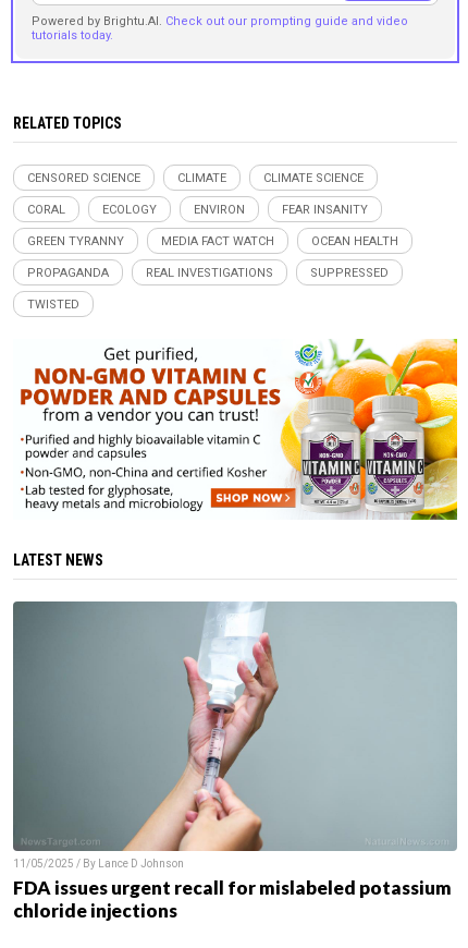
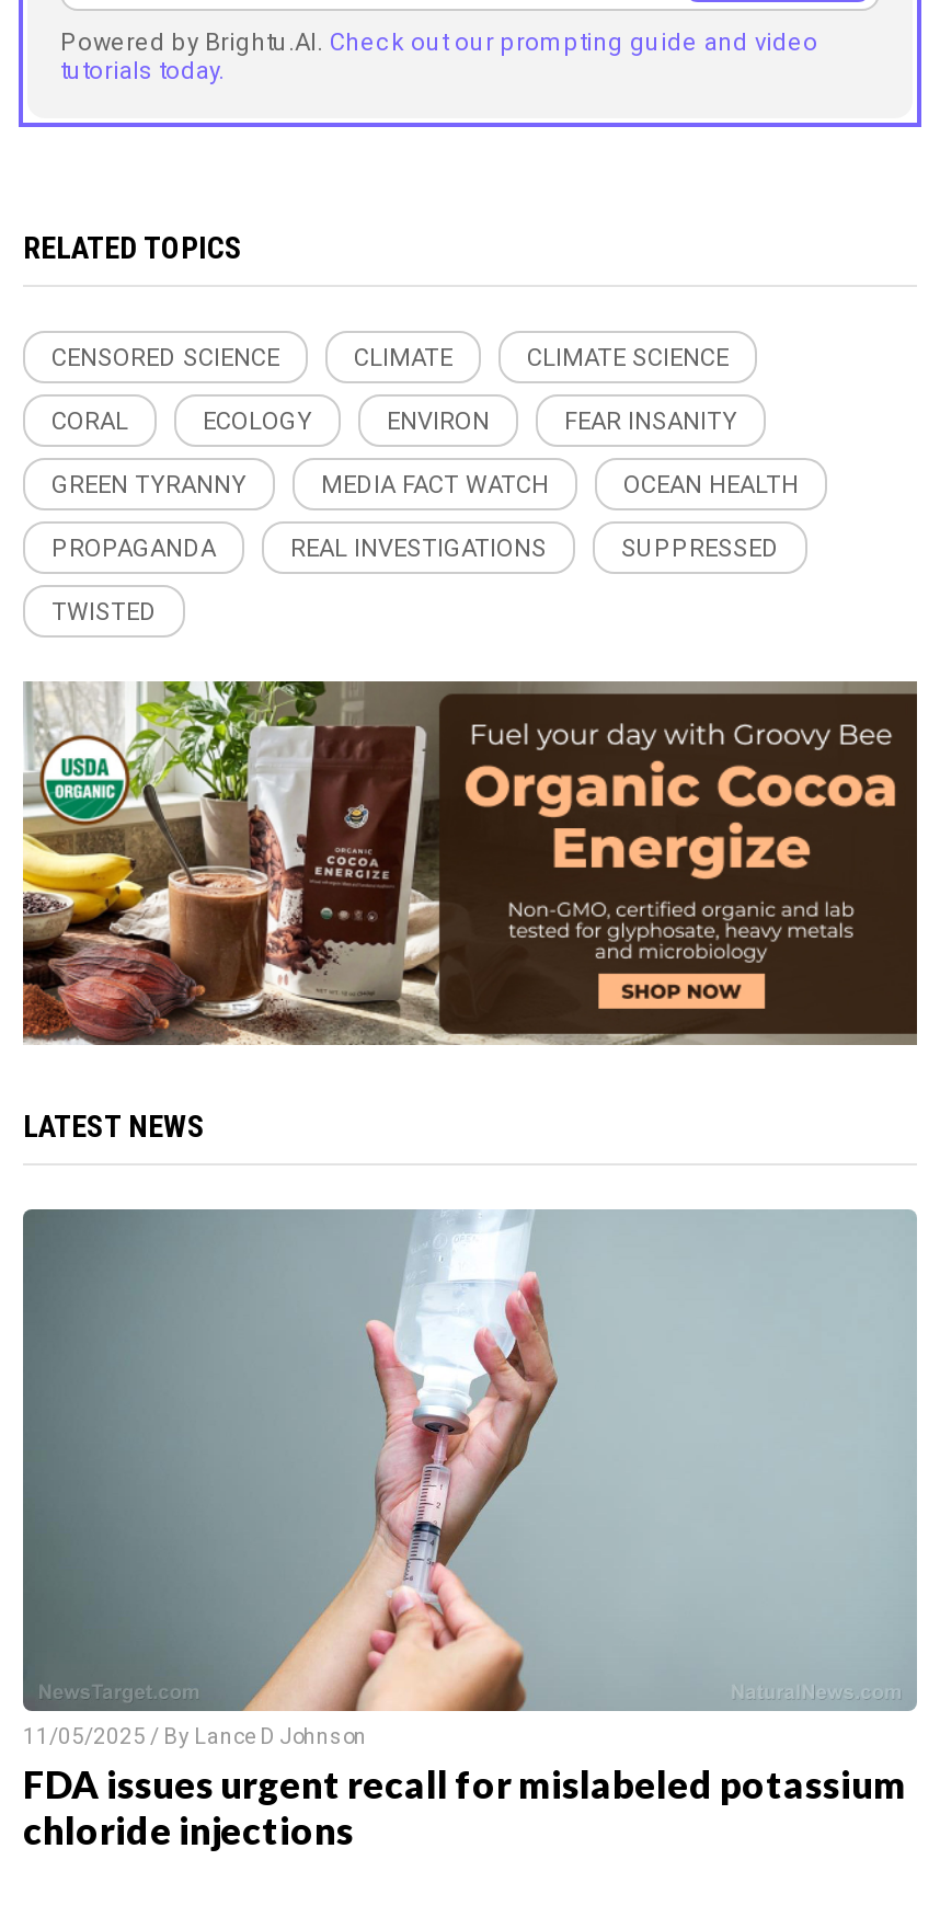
[13,339,458,521] [image] -> [21,679,919,1047] [image]

